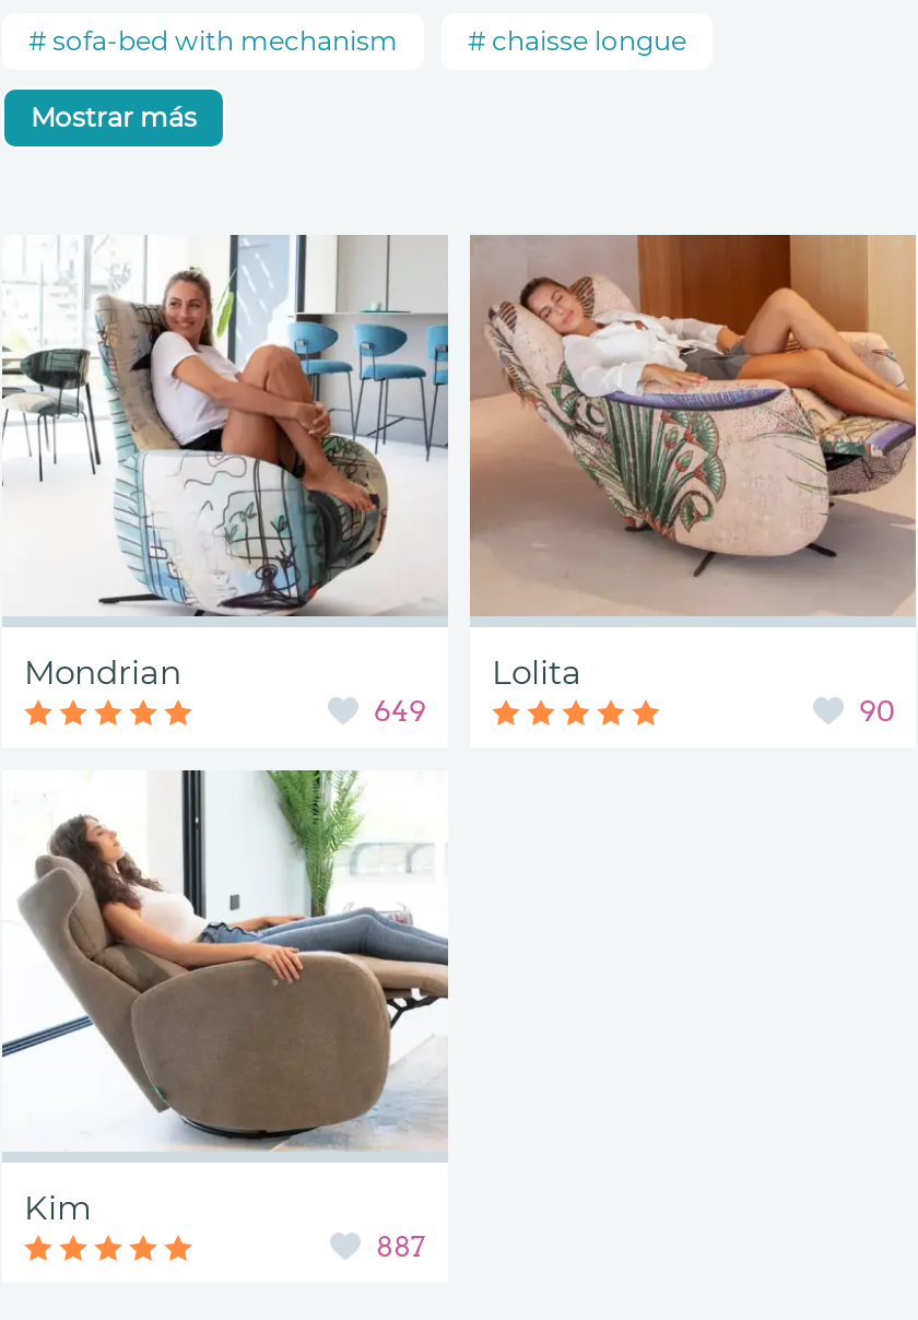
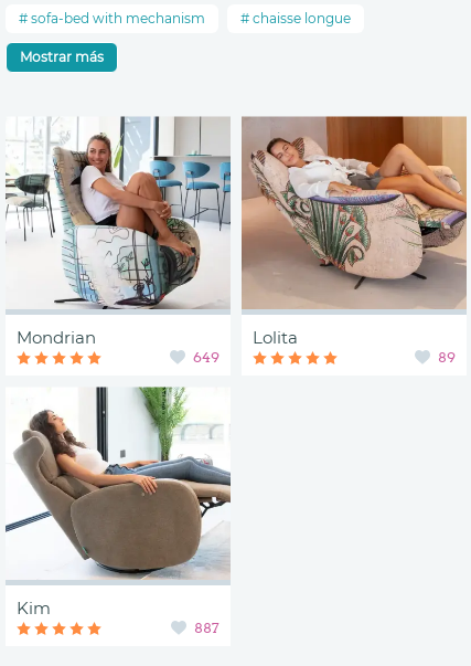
[859,695,894,728] 90 -> [438,349,456,366] 89

